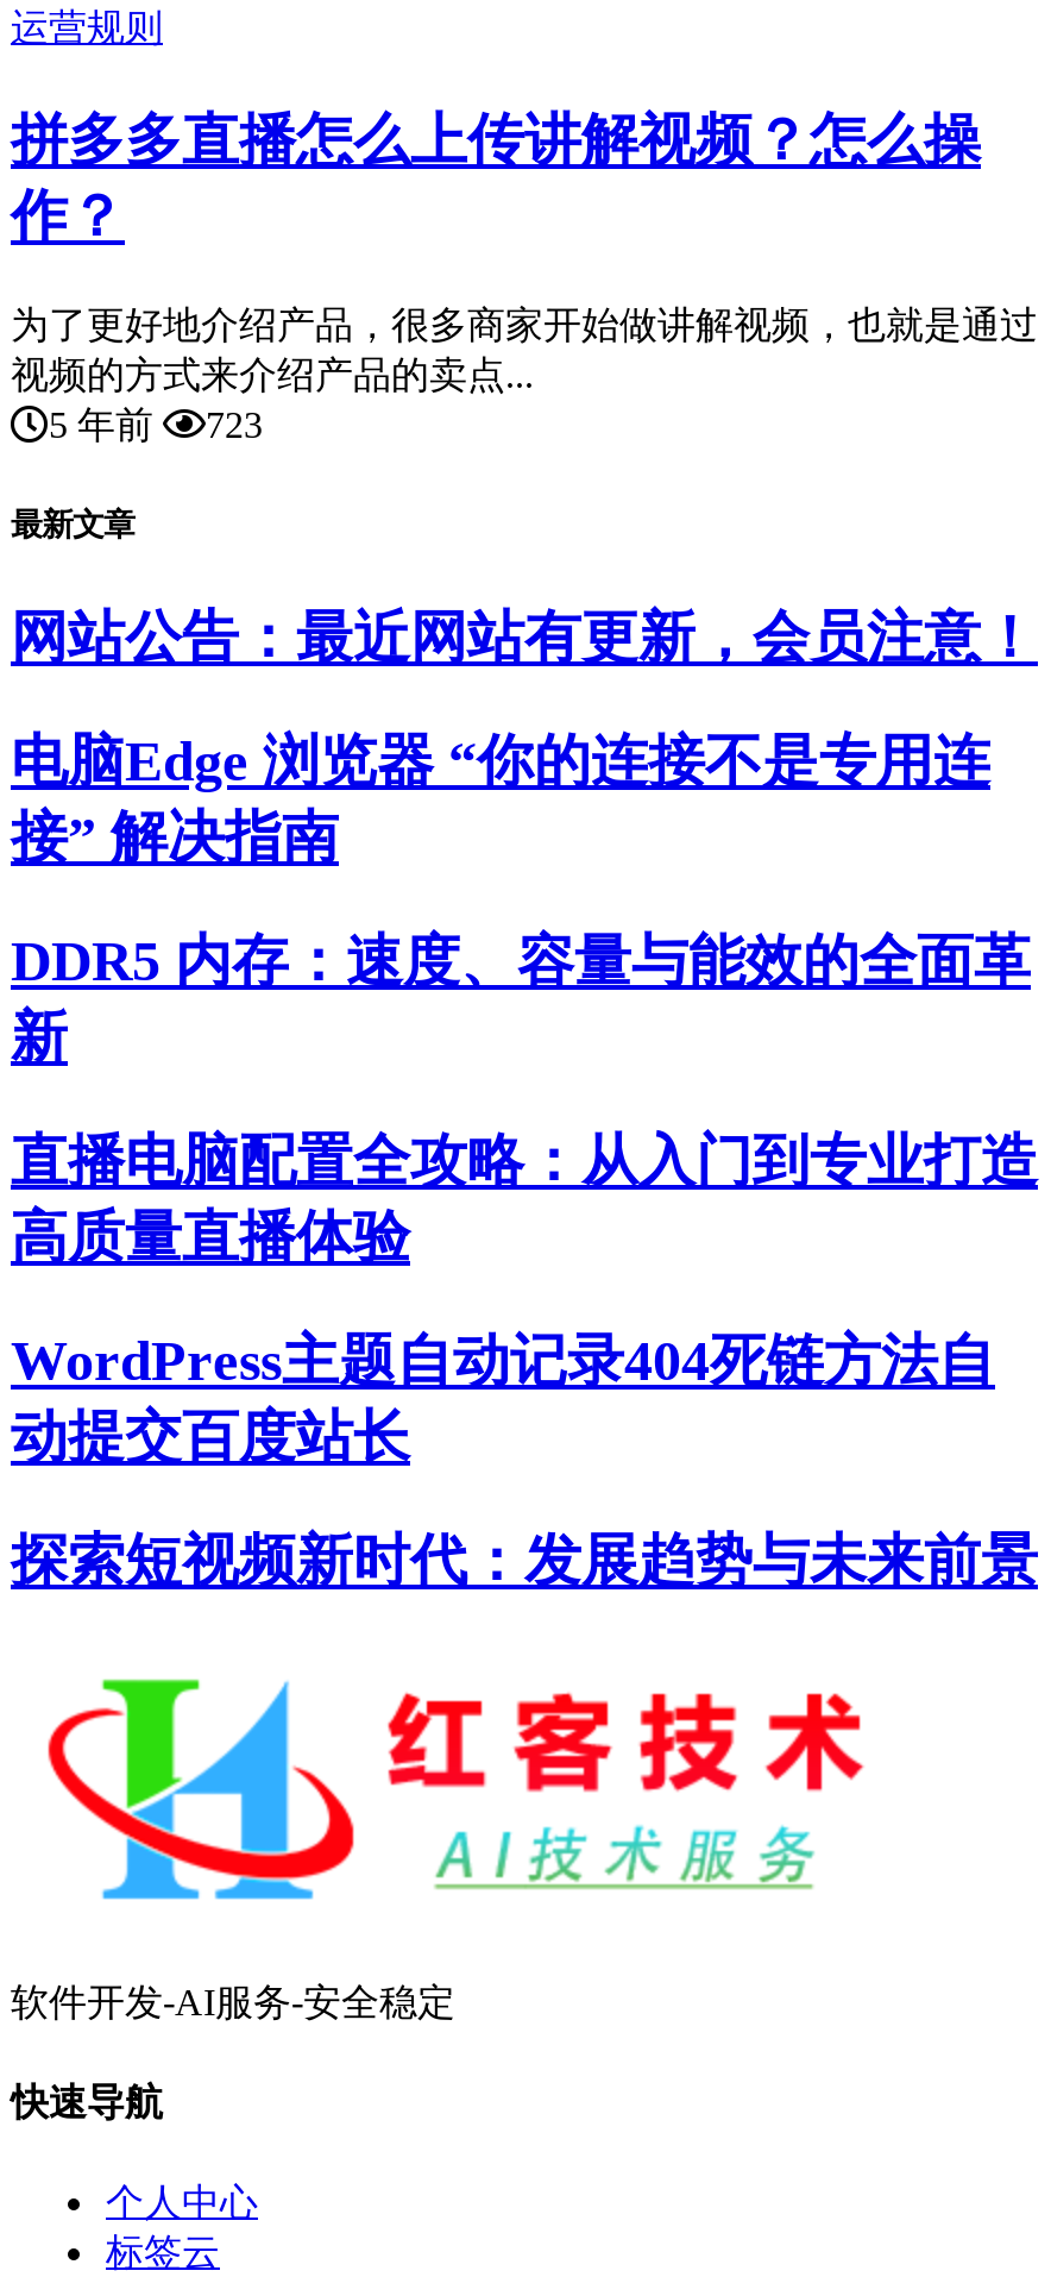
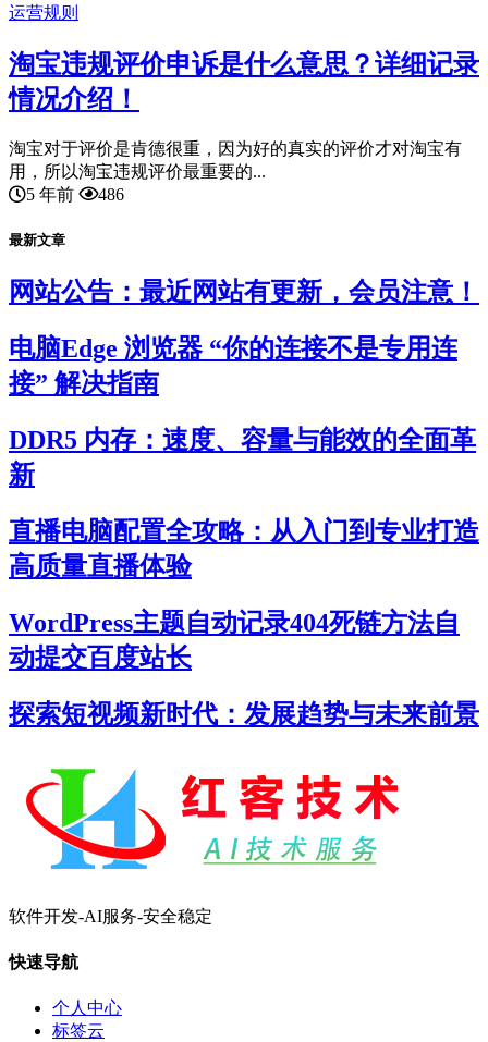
[11,109,981,247] 拼多多直播怎么上传讲解视频？怎么操 | 作？ -> [9,50,479,113] 淘宝违规评价申诉是什么意思？详细记录 | 情况介绍！
[11,304,1038,395] 为了更好地介绍产品，很多商家开始做讲解视频，也就是通过 | 视频的方式来介绍产品的卖点... -> [9,139,462,181] 淘宝对于评价是肯德很重，因为好的真实的评价才对淘宝有 | 用，所以淘宝违规评价最重要的...
[49,404,263,445] 5 年前 723 -> [26,185,124,204] 5 年前 486

